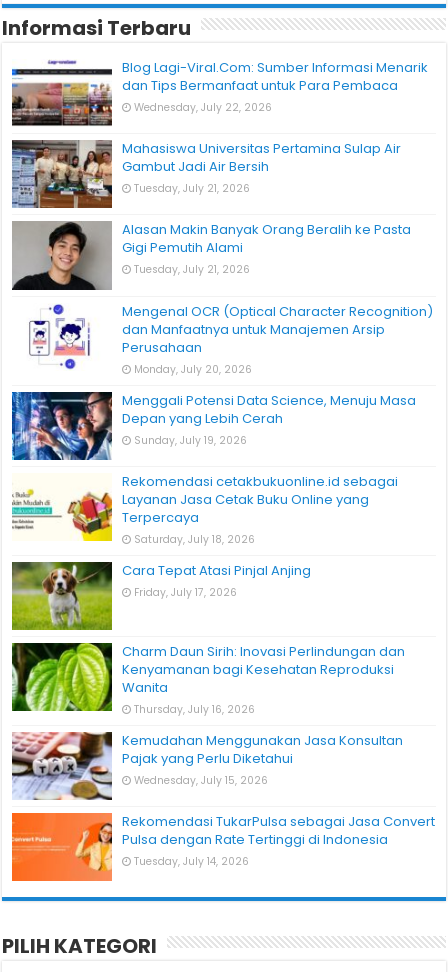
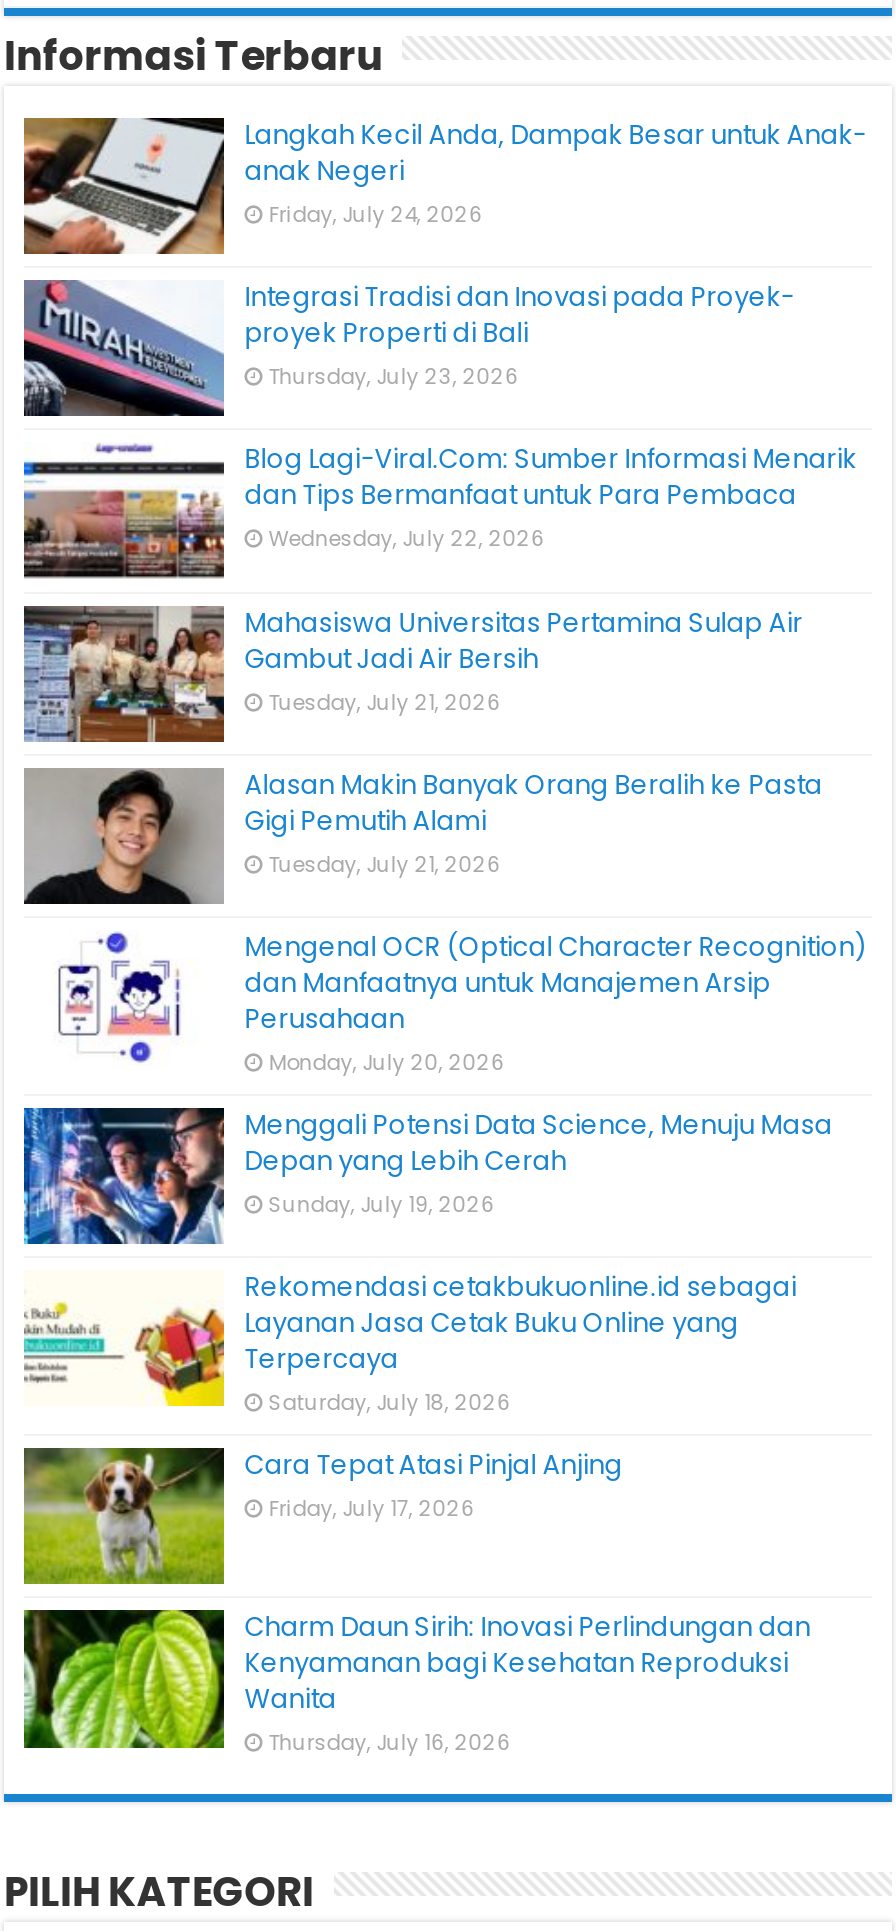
none -> [22,116,866,393] [image] | Langkah Kecil Anda, Dampak Besar untuk Anak- | anak Negeri | Friday, July 24, 2026 | Integrasi Tradisi dan Inovasi pada Proyek- | proyek Properti di Bali | Thursday, July 23, 2026
none -> [22,280,226,418] [image]
moved [10,58,433,717] -> [20,440,866,1759]: [image] | Blog Lagi-Viral.Com: Sumber Informasi Menarik | dan Tips Bermanfaat untuk Para Pembaca | ... | Wanita | Thursday, July 16, 2026
[11,731,435,869] [image] | Kemudahan Menggunakan Jasa Konsultan | Pajak yang Perlu Diketahui | Wednesday, July 15, 2026 | Rekomendasi TukarPulsa sebagai Jasa Convert | Pulsa dengan Rate Tertinggi di Indonesia | Tuesday, July 14, 2026 -> none
[11,812,113,882] [image] -> none

